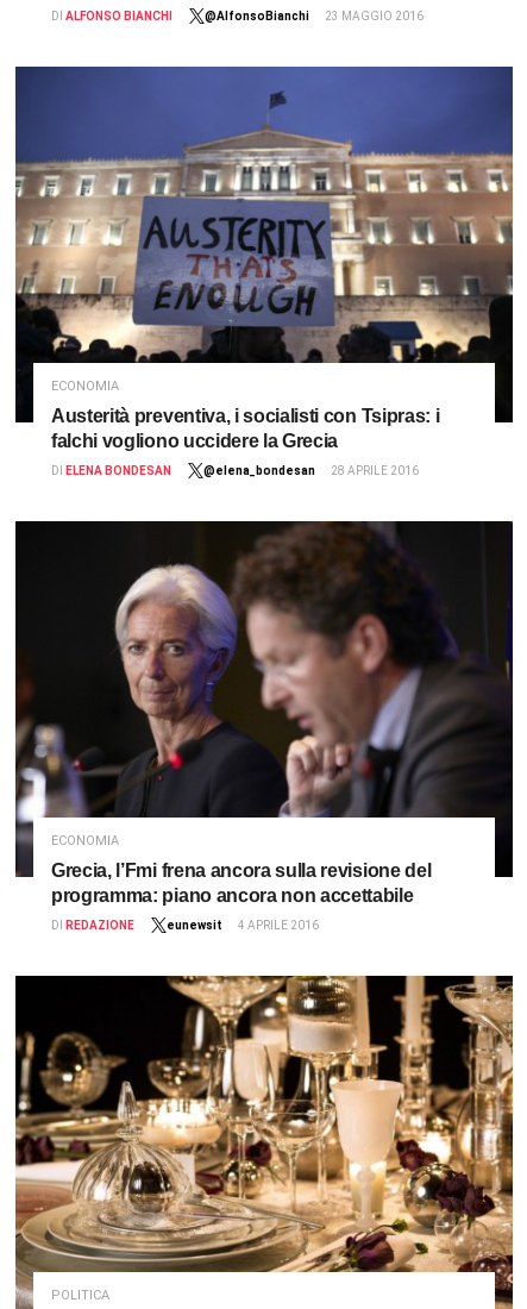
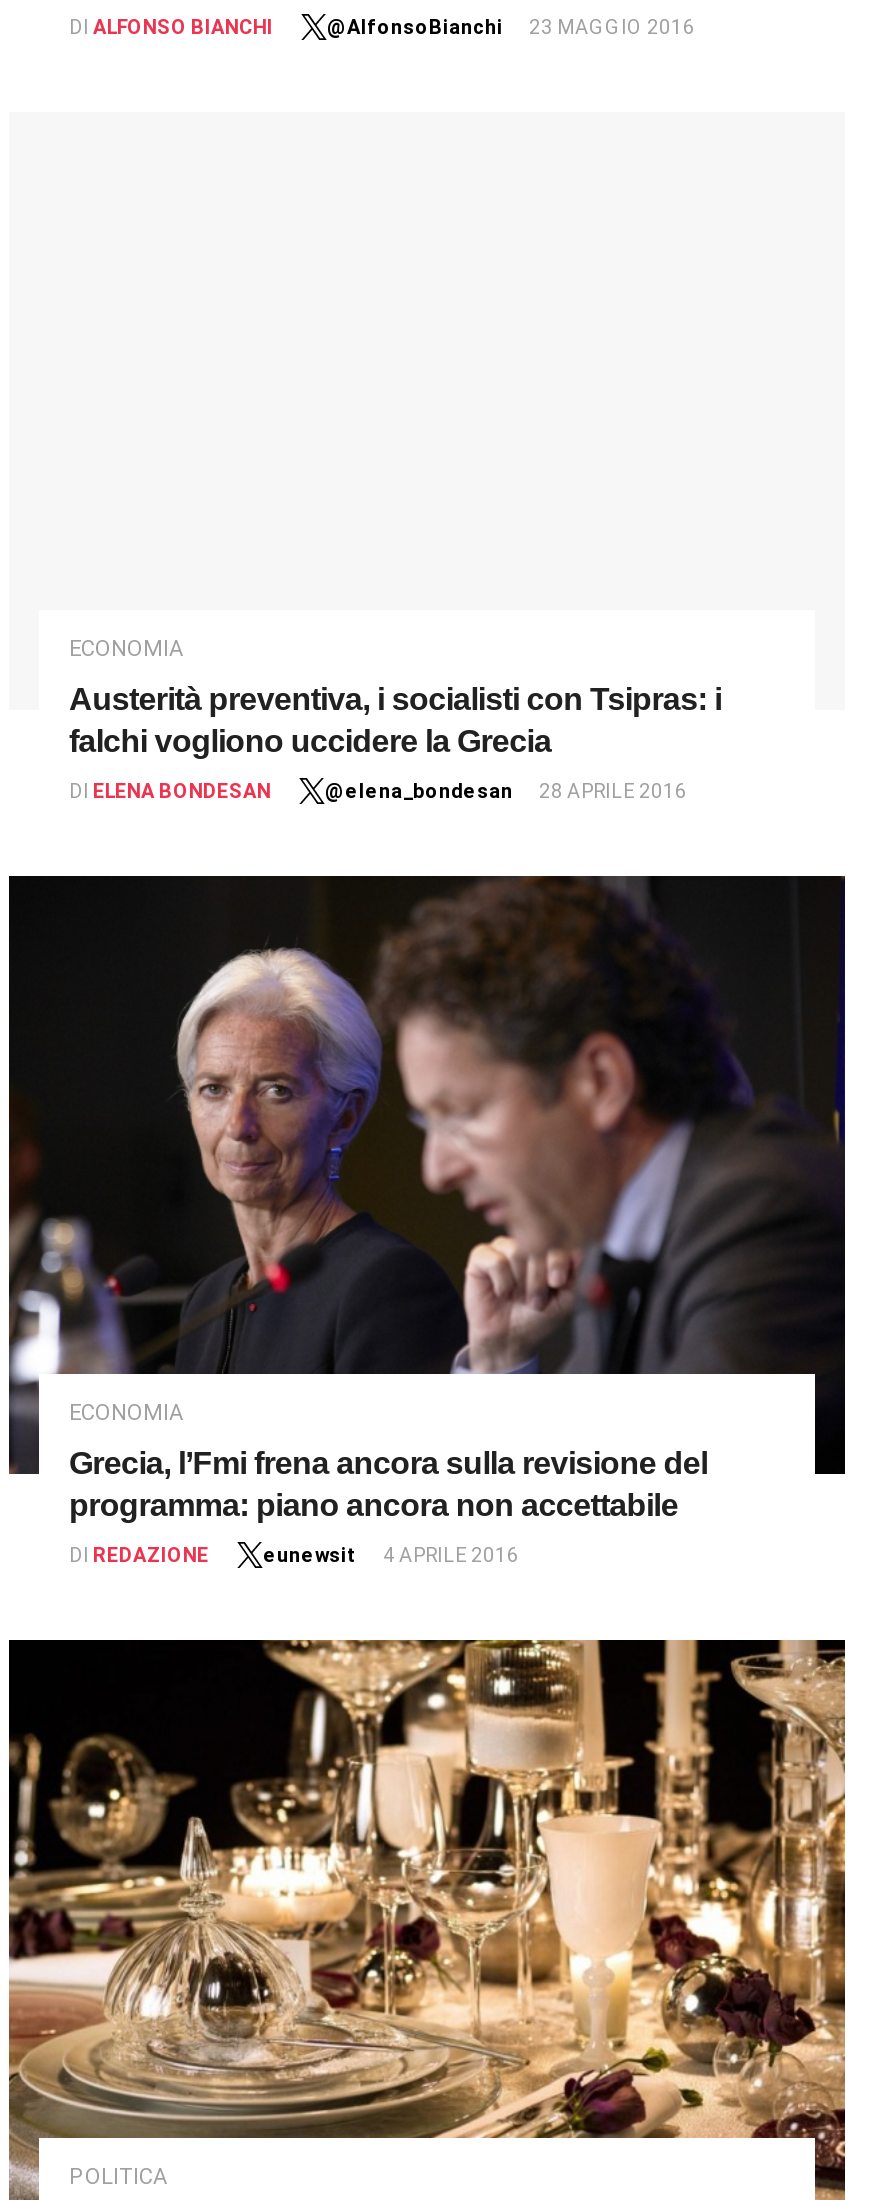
[14,65,514,424] [image] -> none

